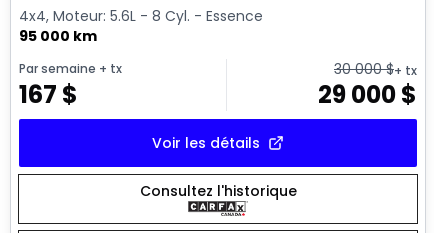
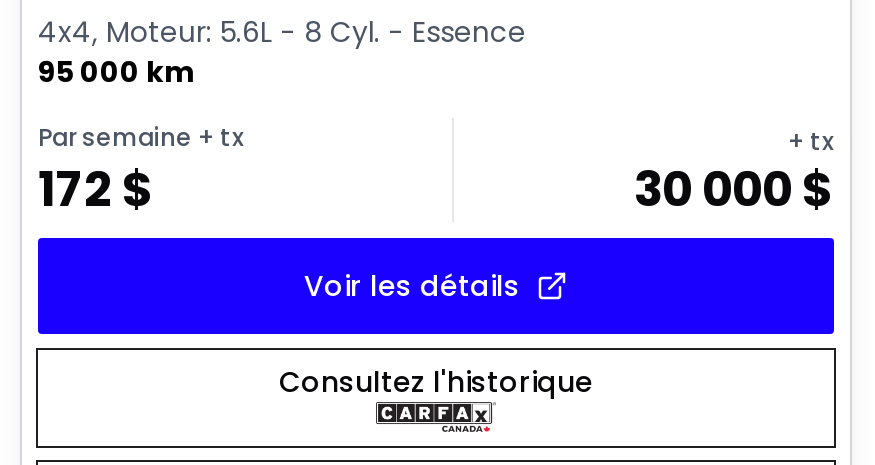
[318,59,417,111] 30 000$+ tx | 29 000 $ -> [634,123,834,221] + tx | 30 000 $
[19,78,78,111] 167 $ -> [38,155,154,221] 172 $

